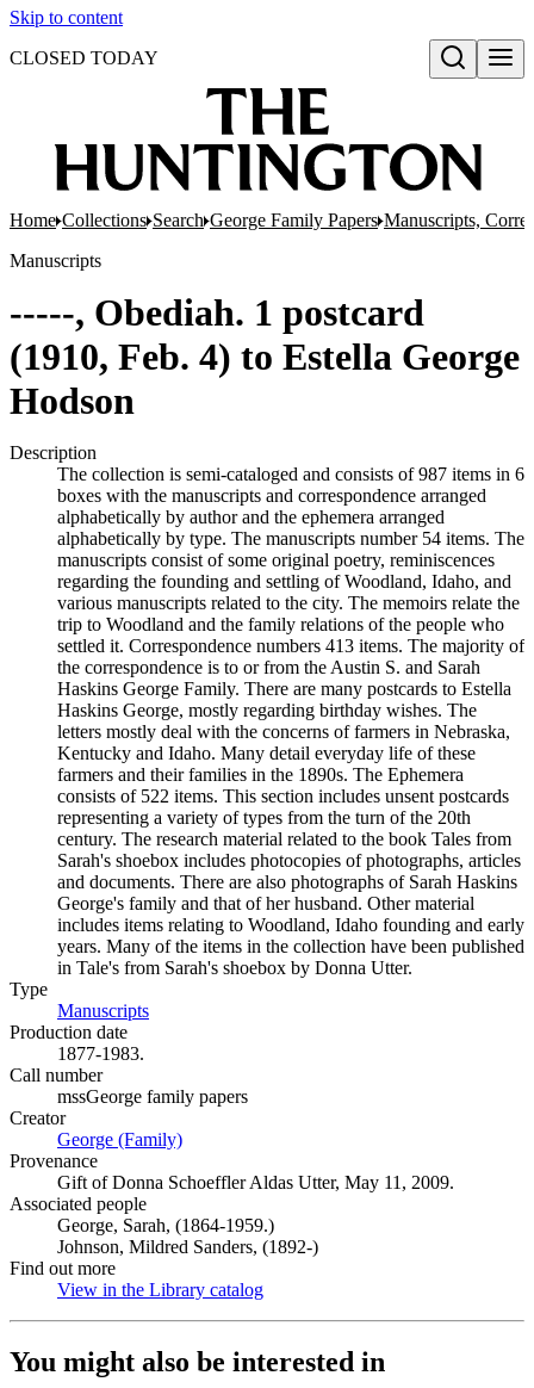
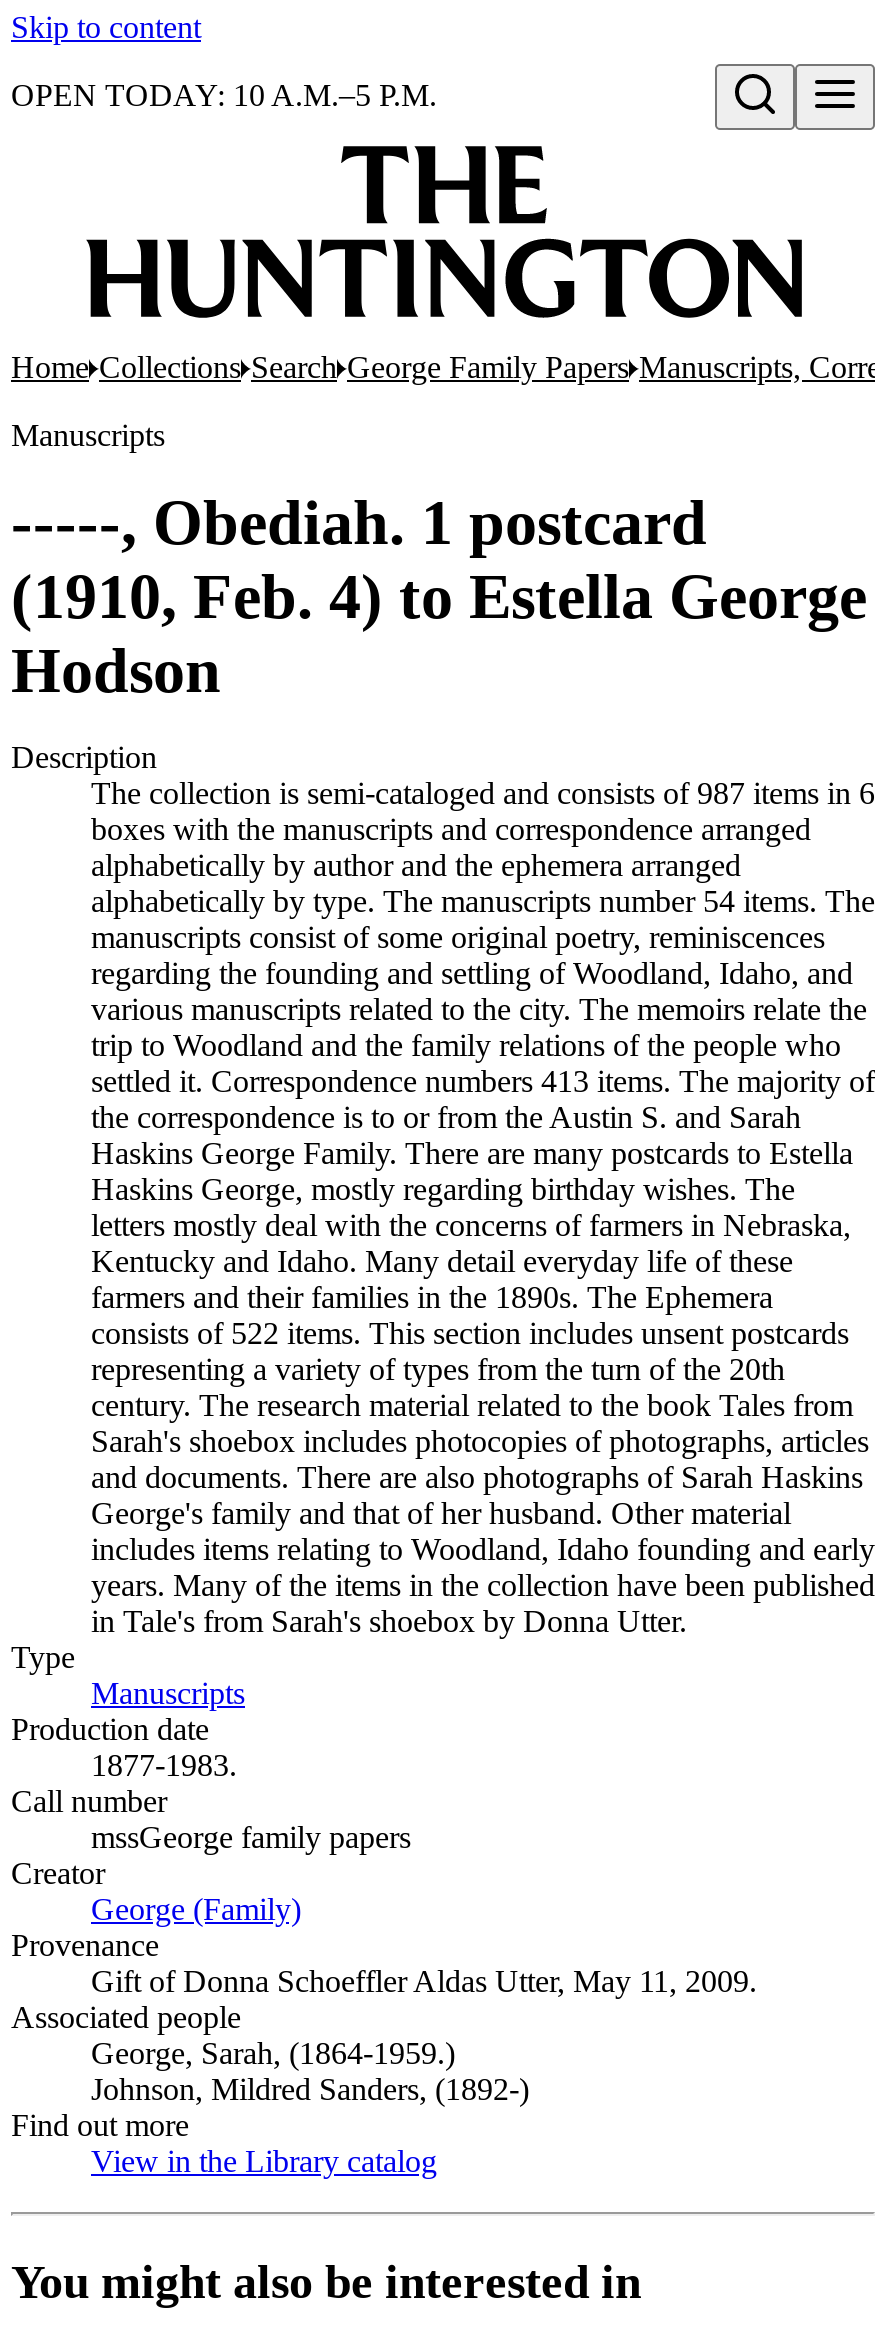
[10,48,159,68] CLOSED TODAY -> [11,78,437,112] OPEN TODAY: 10 A.M.–5 P.M.

